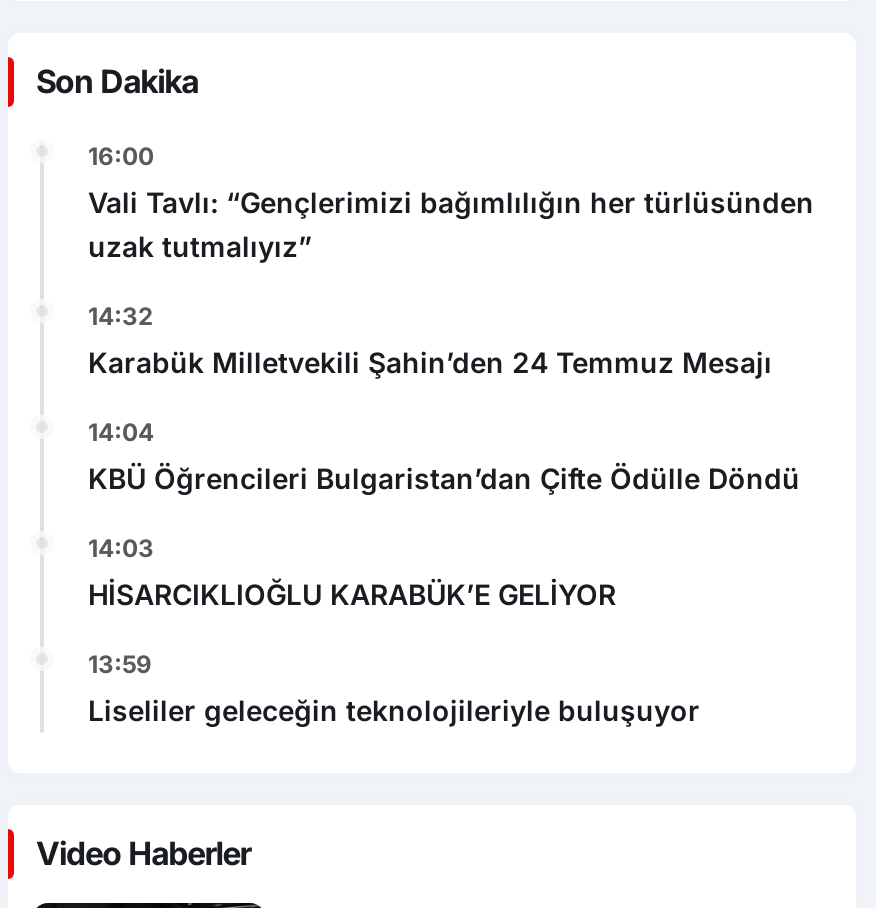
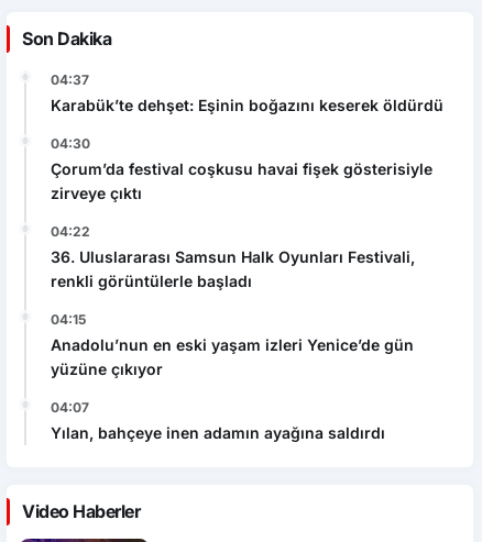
[88,141,814,263] 16:00 | Vali Tavlı: “Gençlerimizi bağımlılığın her türlüsünden | uzak tutmalıyız” -> [51,72,443,115] 04:37 | Karabük’te dehşet: Eşinin boğazını keserek öldürdü
[88,301,772,379] 14:32 | Karabük Milletvekili Şahin’den 24 Temmuz Mesajı -> [51,136,432,203] 04:30 | Çorum’da festival coşkusu havai fişek gösterisiyle | zirveye çıktı
[88,417,800,495] 14:04 | KBÜ Öğrencileri Bulgaristan’dan Çifte Ödülle Döndü -> [51,224,415,291] 04:22 | 36. Uluslararası Samsun Halk Oyunları Festivali, | renkli görüntülerle başladı
[88,533,616,611] 14:03 | HİSARCIKLIOĞLU KARABÜK’E GELİYOR -> [51,312,414,379] 04:15 | Anadolu’nun en eski yaşam izleri Yenice’de gün | yüzüne çıkıyor
[88,649,700,727] 13:59 | Liseliler geleceğin teknolojileriyle buluşuyor -> [51,400,385,442] 04:07 | Yılan, bahçeye inen adamın ayağına saldırdı

